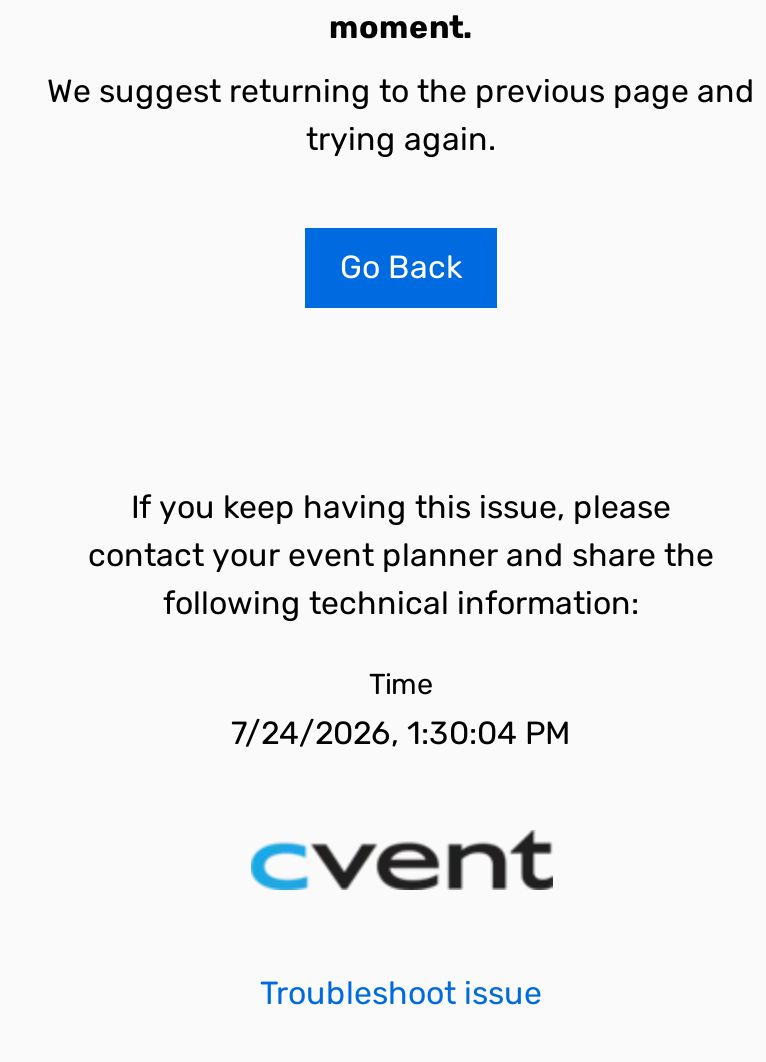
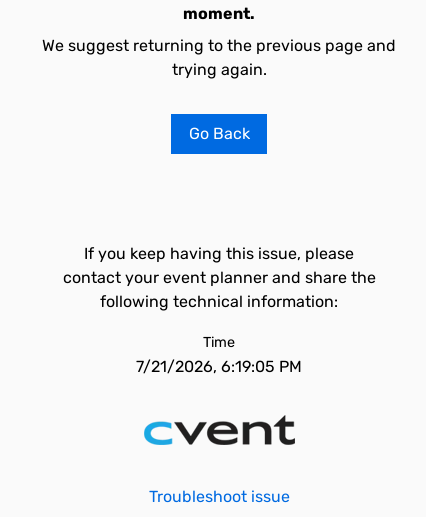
[231,714,571,752] 7/24/2026, 1:30:04 PM -> [136,357,302,376] 7/21/2026, 6:19:05 PM

